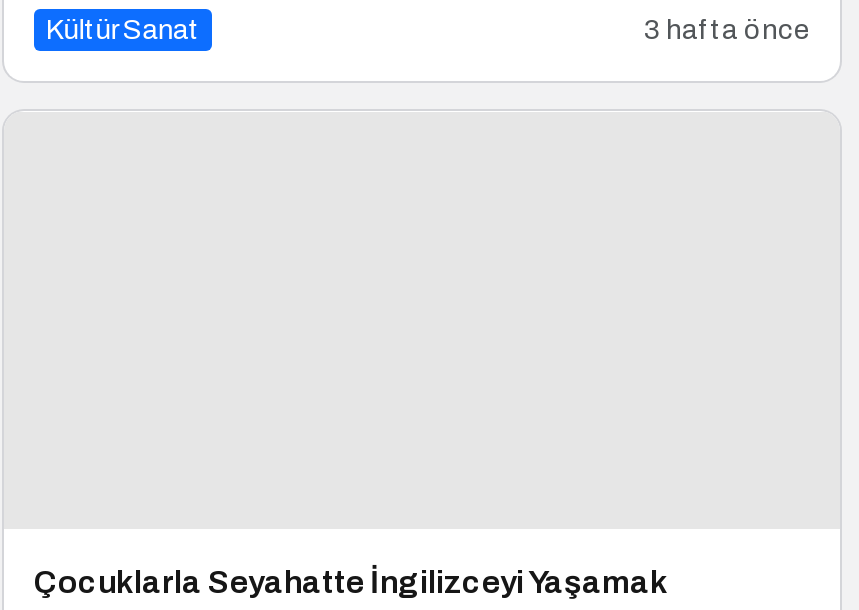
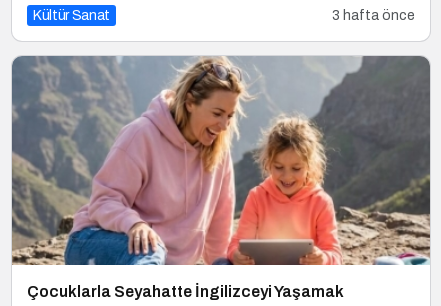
none -> [11,55,431,266] [image]

